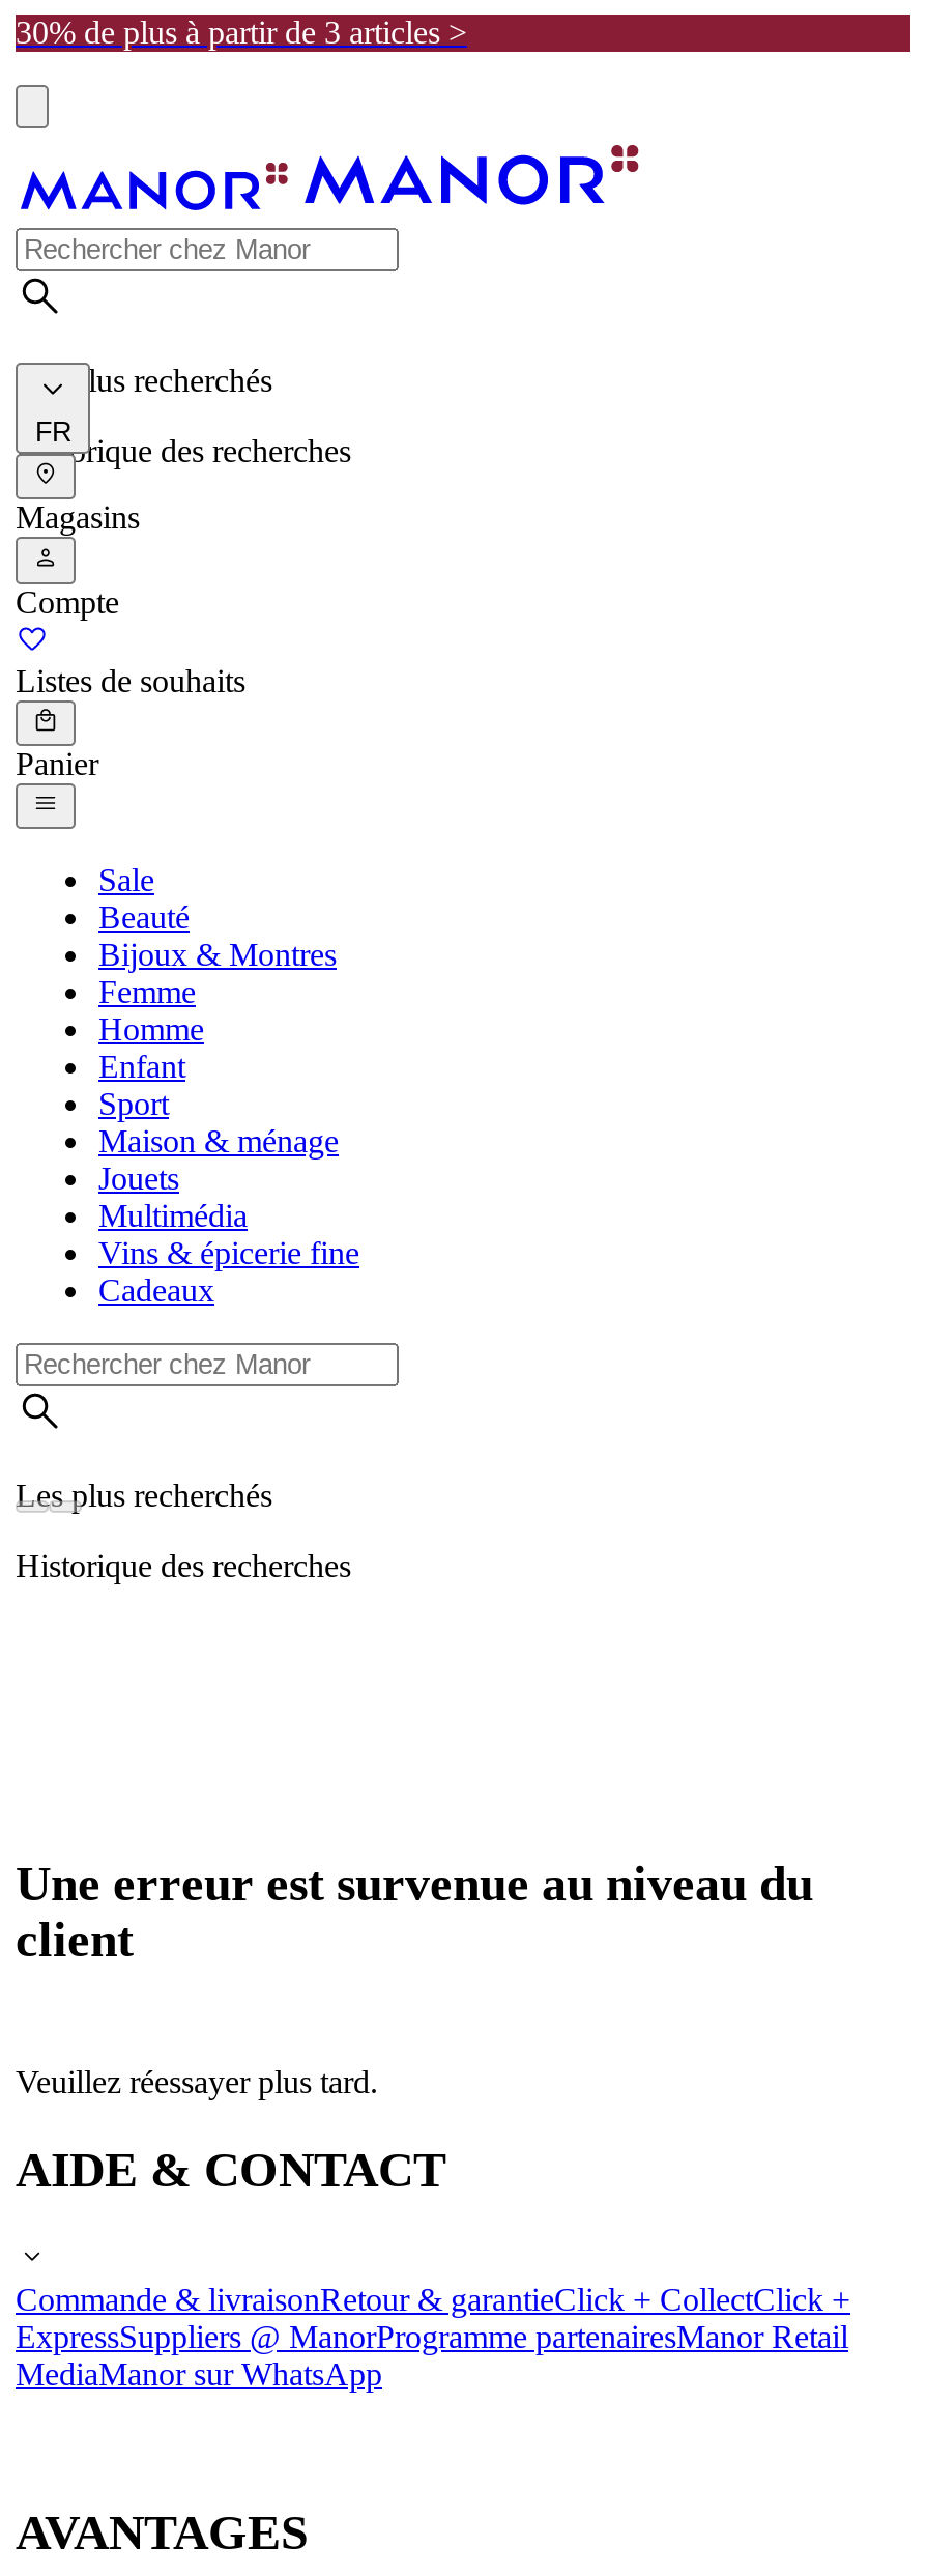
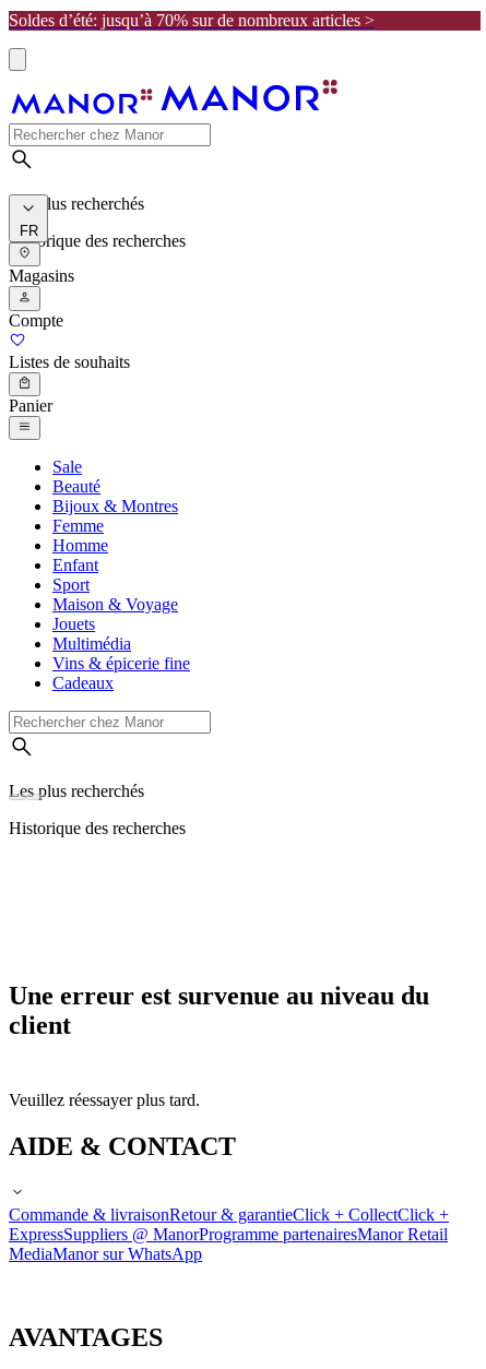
[16,15,467,50] 30% de plus à partir de 3 articles > -> [9,11,375,29] Soldes d’été: jusqu’à 70% sur de nombreux articles >
[98,1124,339,1159] Maison & ménage -> [52,595,178,614] Maison & Voyage

